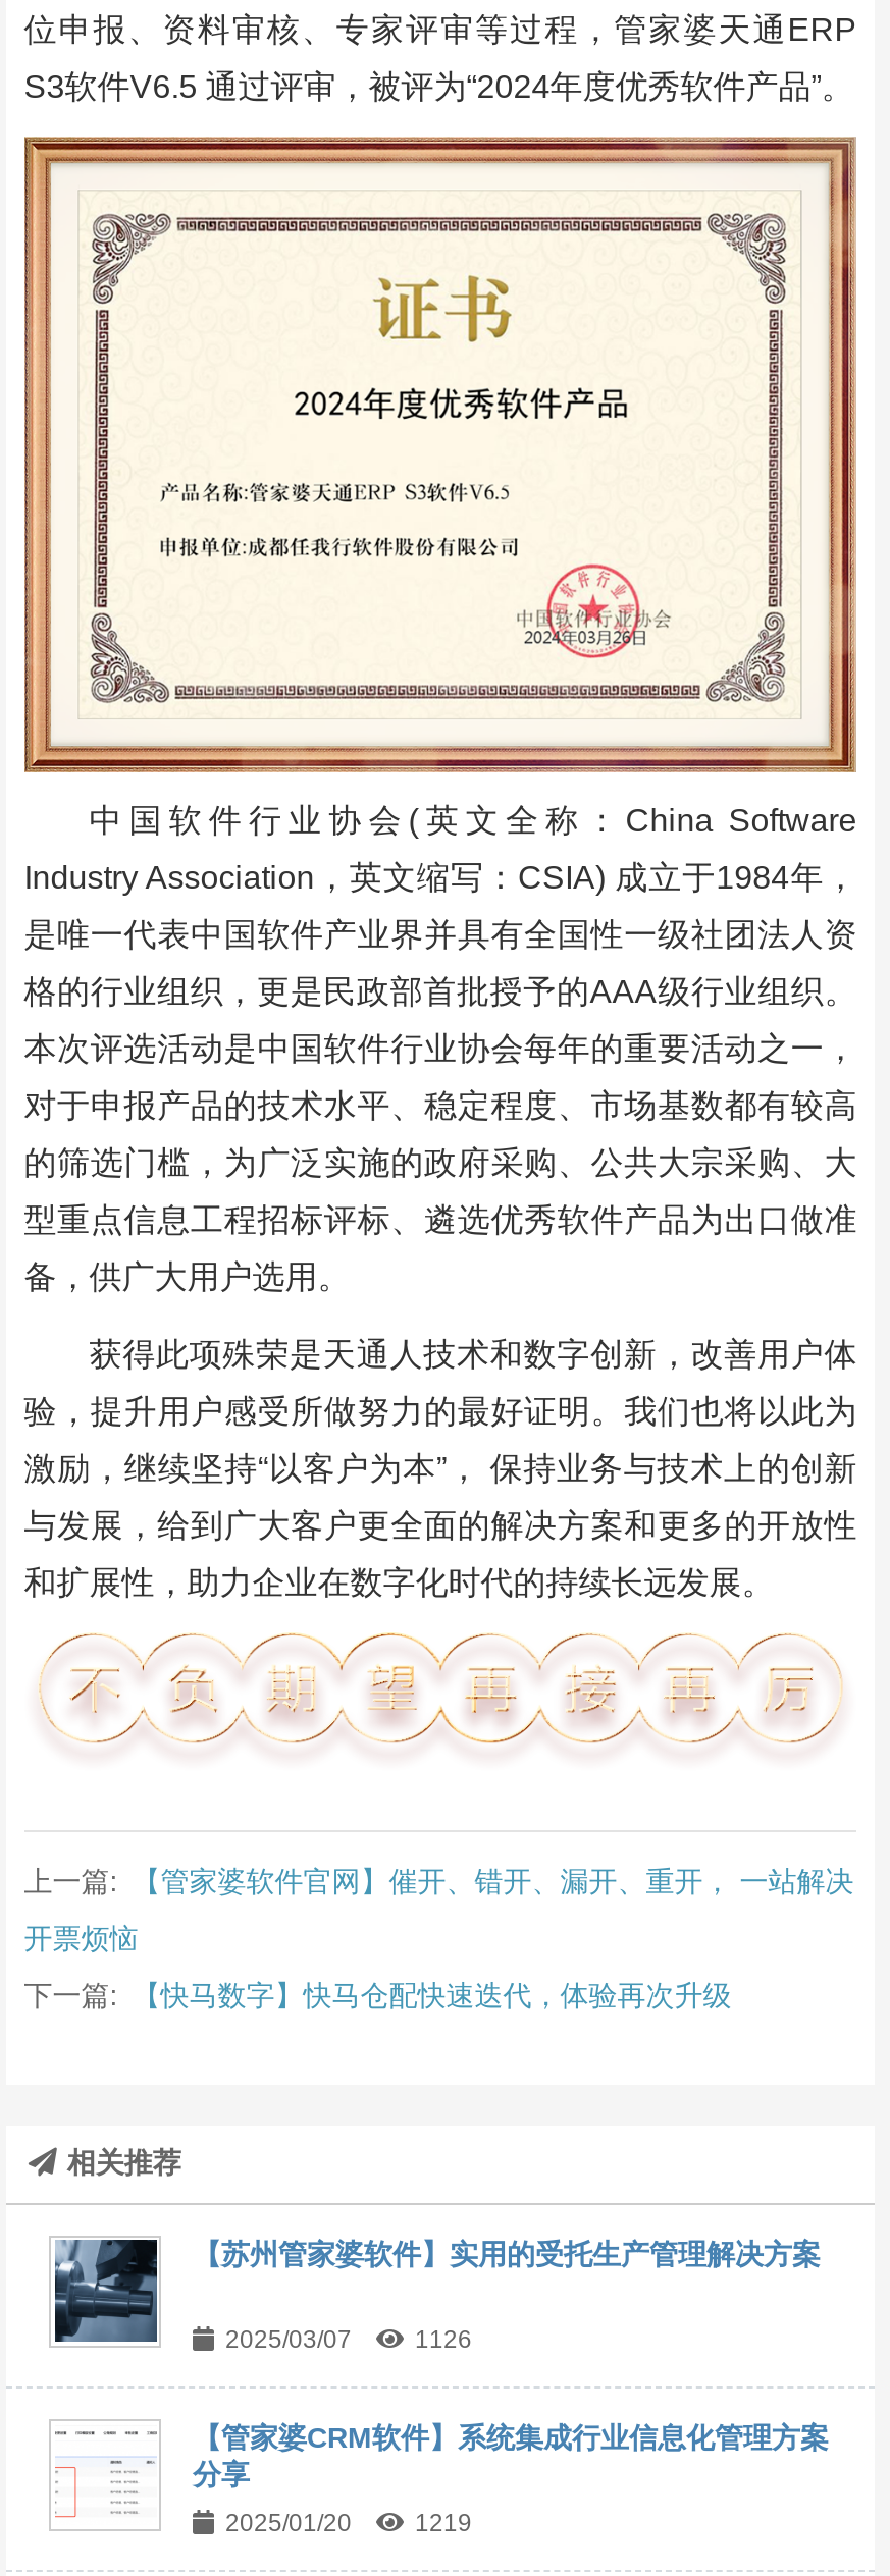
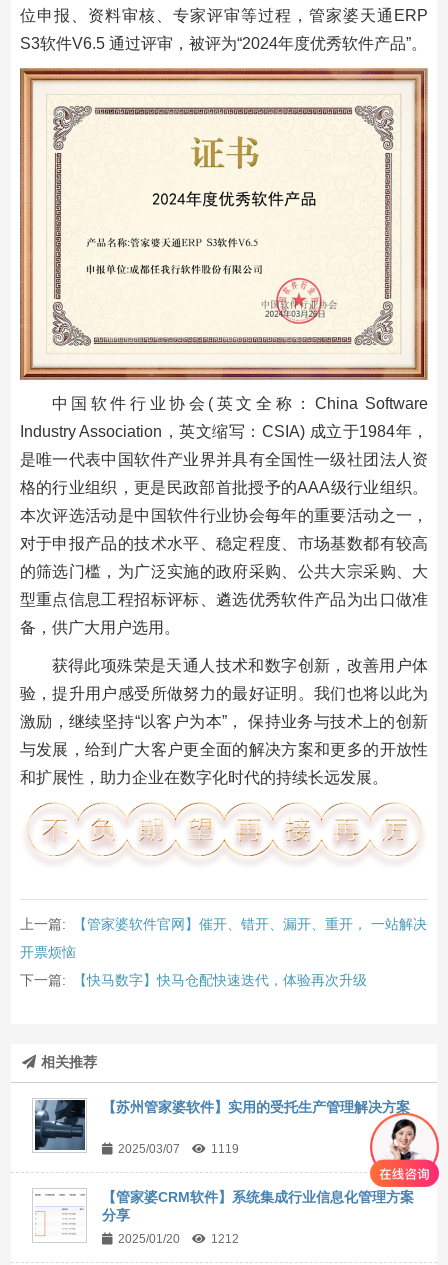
none -> [369,1113,440,1188] [image]
[415,2325,472,2354] 1126 -> [211,1142,239,1156] 1119
[415,2509,472,2537] 1219 -> [211,1232,239,1246] 1212

